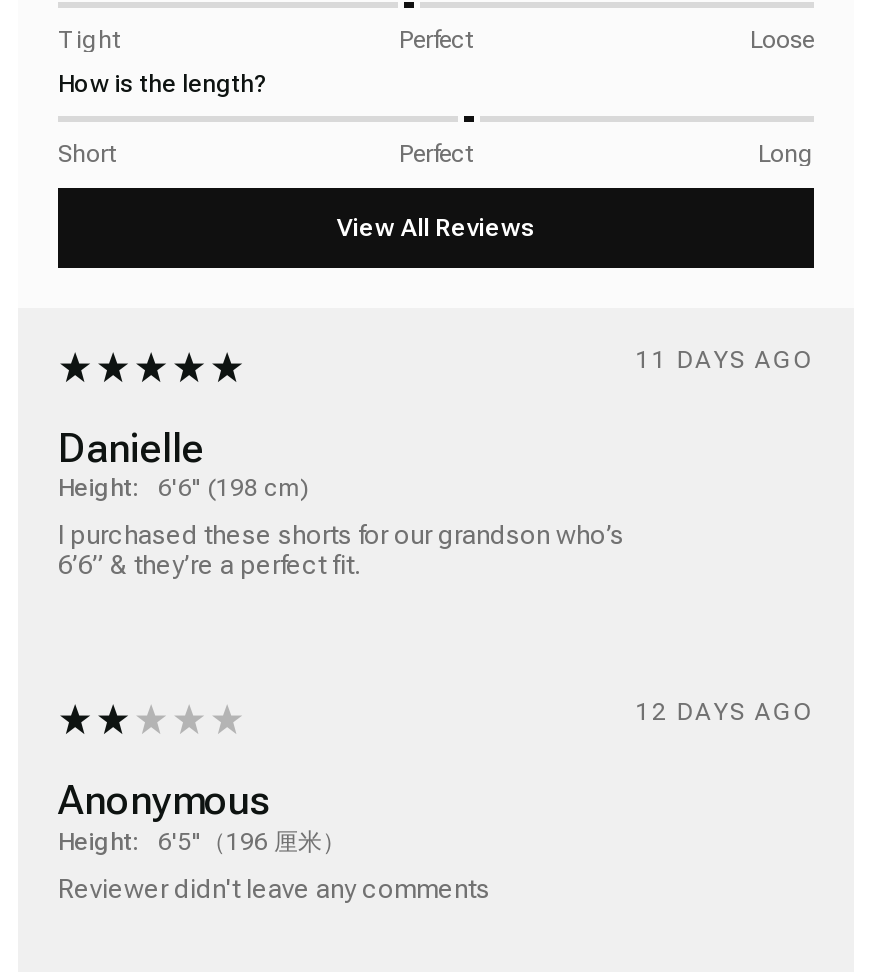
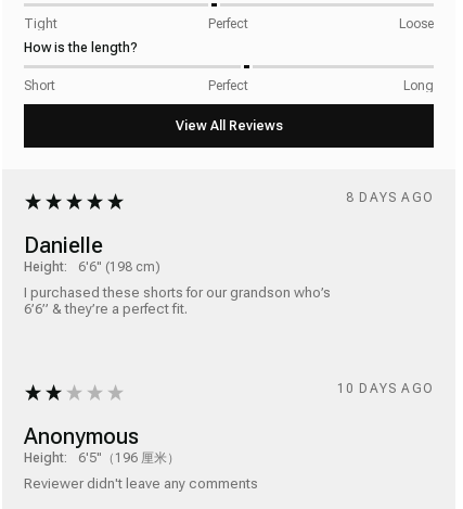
[636,347,814,375] 11 DAYS AGO -> [346,190,434,206] 8 DAYS AGO
[636,699,814,727] 12 DAYS AGO -> [337,381,434,397] 10 DAYS AGO

